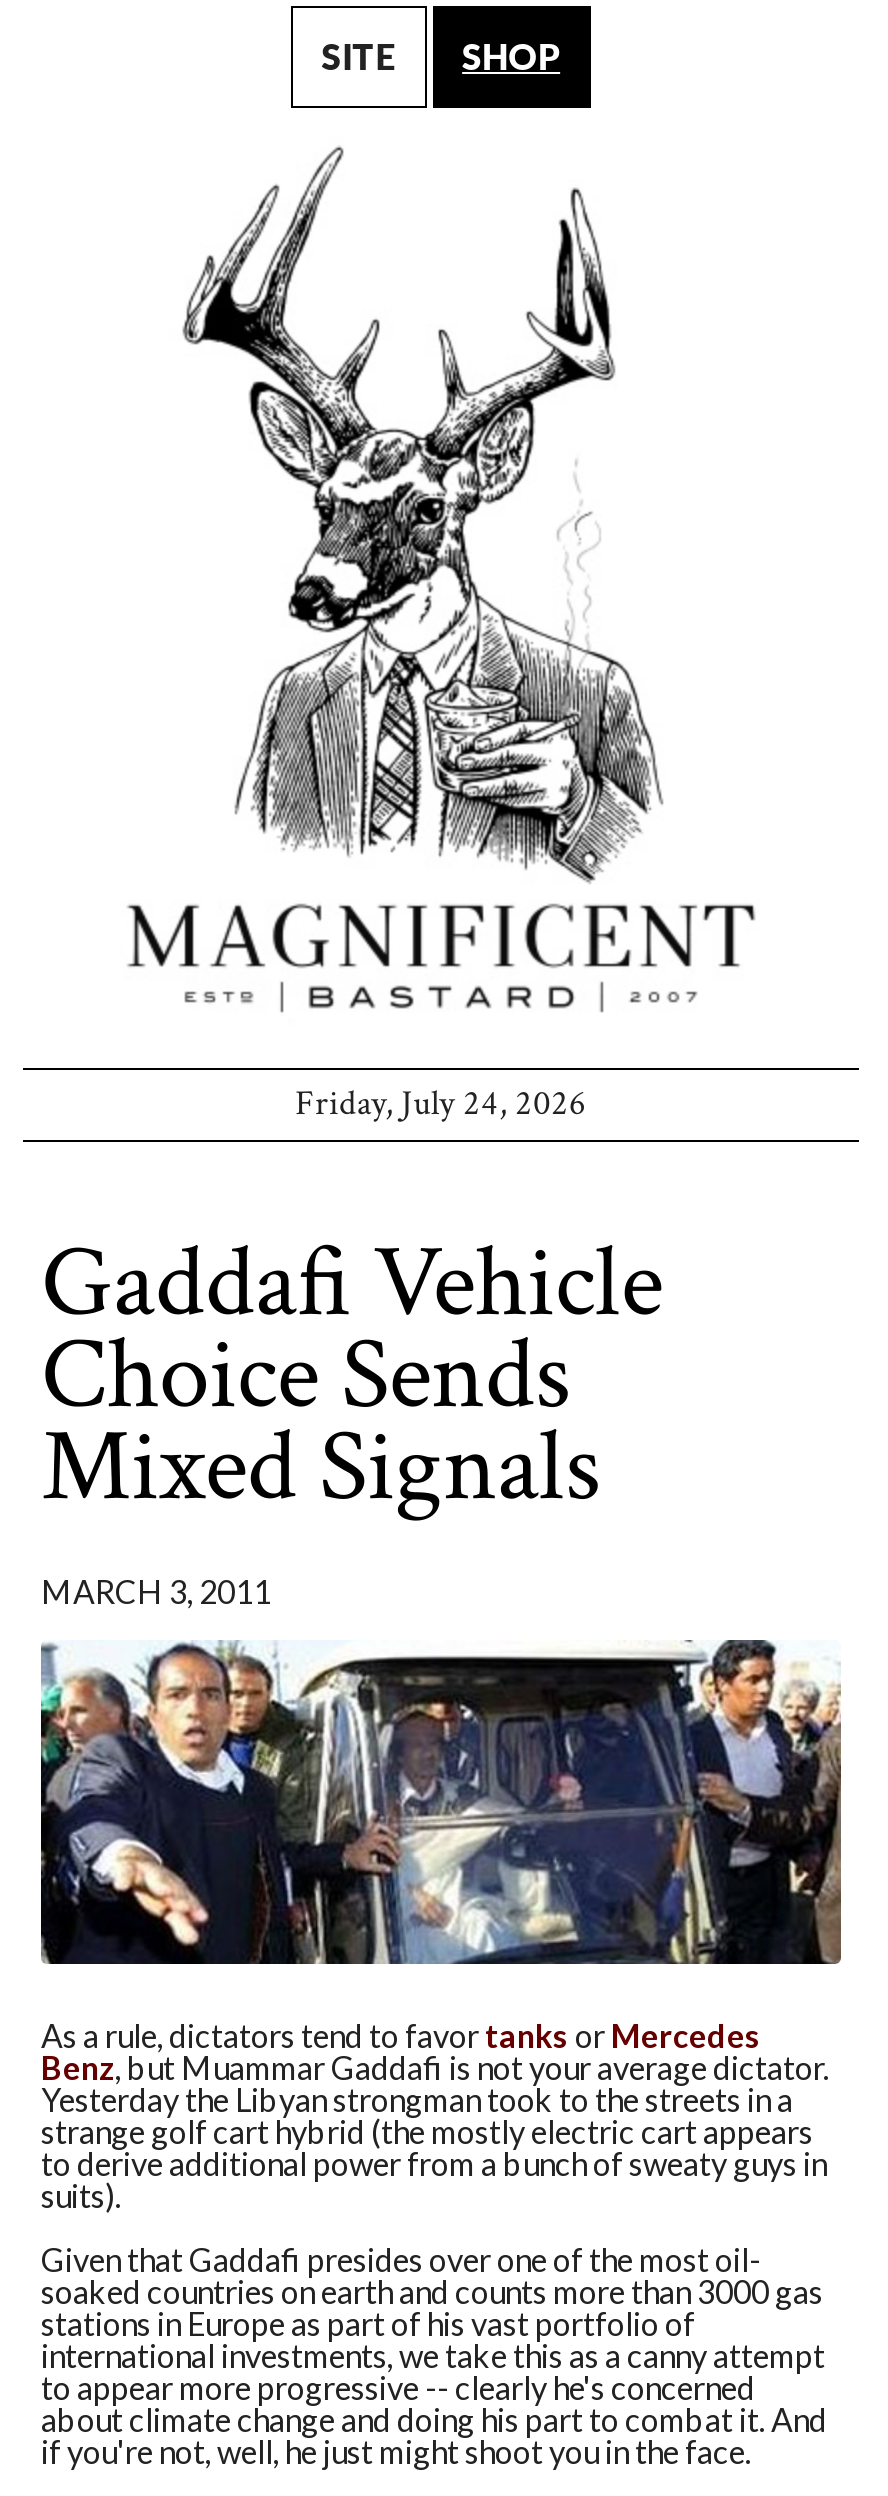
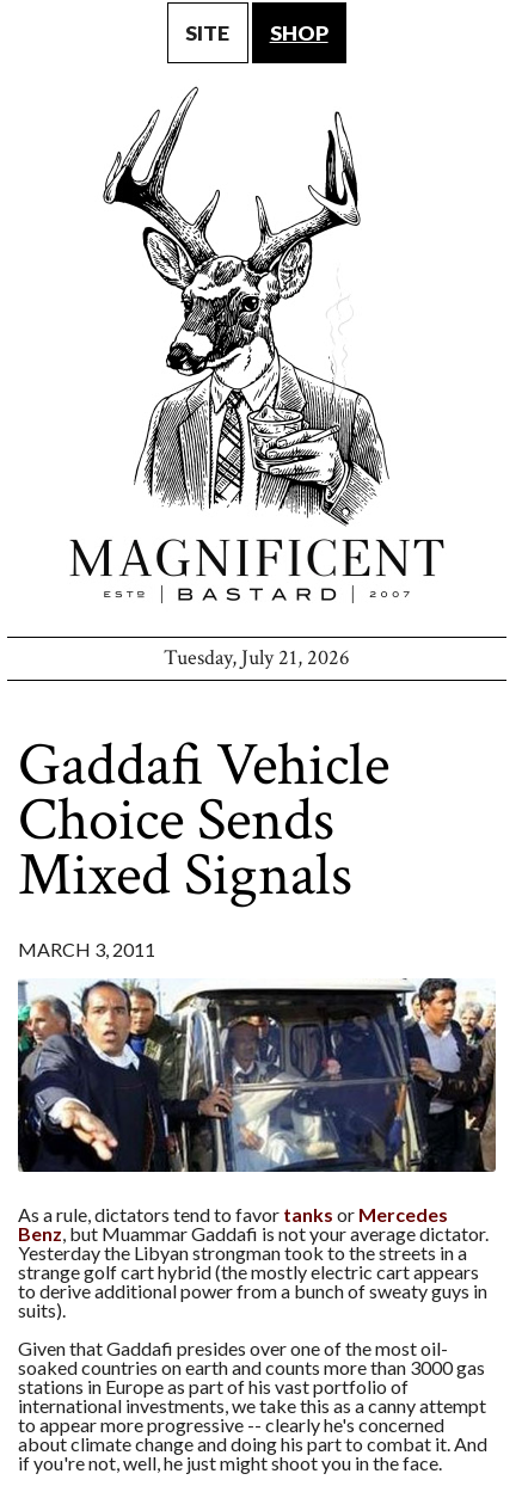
[295,1081,587,1127] Friday, July 24, 2026 -> [164,644,350,672] Tuesday, July 21, 2026

